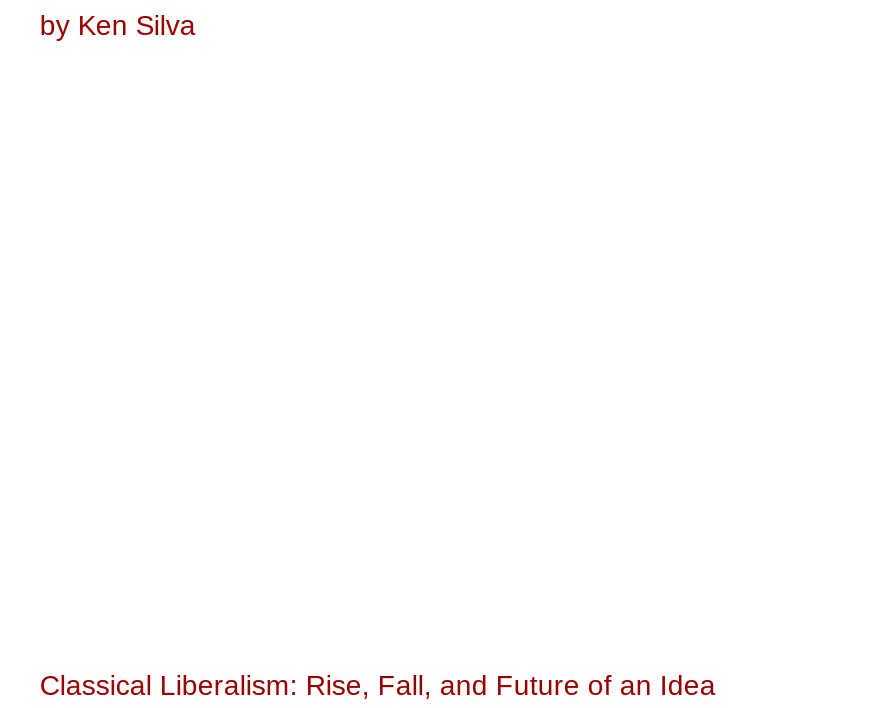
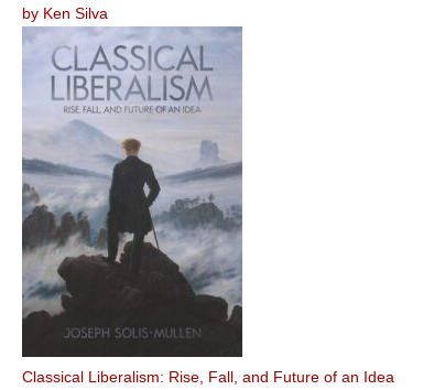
none -> [21,25,243,358] [image]

